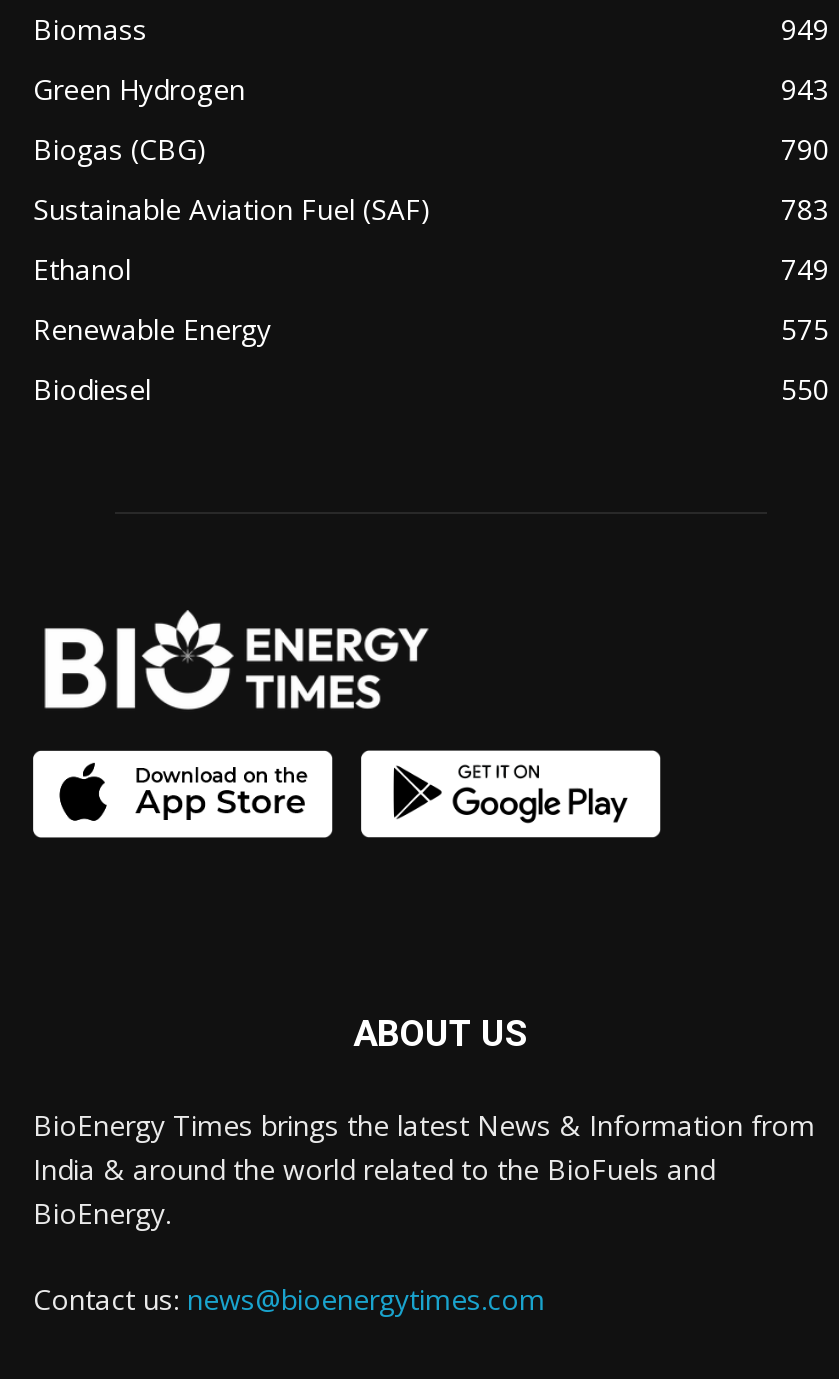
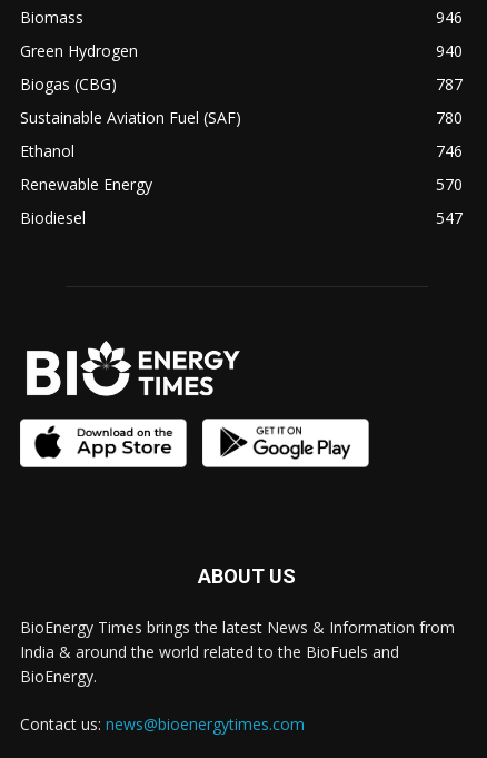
[781,11,829,49] 949 -> [436,7,463,28] 946
[781,71,829,109] 943 -> [436,41,463,62] 940
[781,131,829,169] 790 -> [436,74,463,95] 787
[781,191,829,229] 783 -> [436,107,463,128] 780
[781,251,829,289] 749 -> [436,141,463,162] 746
[781,311,829,349] 575 -> [436,174,463,195] 570
[781,371,829,409] 550 -> [436,207,463,229] 547

